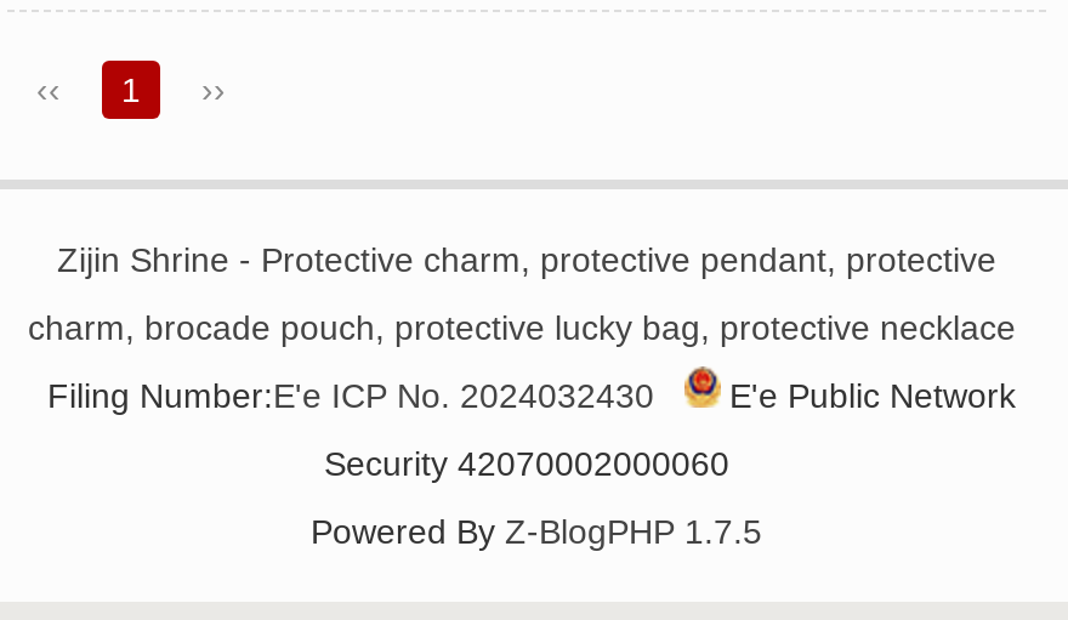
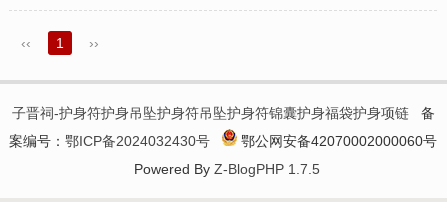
[28,241,1016,484] Zijin Shrine - Protective charm, protective pendant, protective | charm, brocade pouch, protective lucky bag, protective necklace | Filing Number:E'e ICP No. 2024032430 | E'e Public Network | Security 42070002000060 -> [9,105,437,149] 子晋祠-护身符护身吊坠护身符吊坠护身符锦囊护身福袋护身项链备 | 案编号：鄂ICP备2024032430号 | 鄂公网安备42070002000060号

